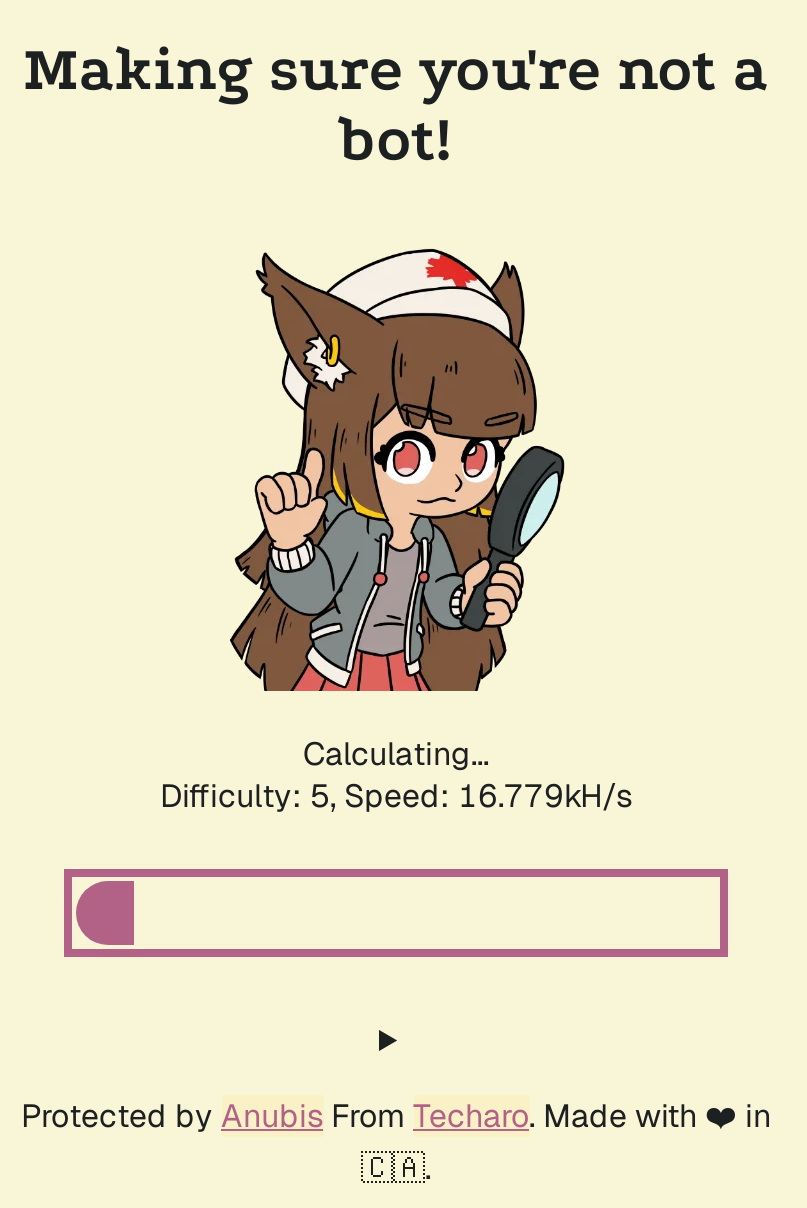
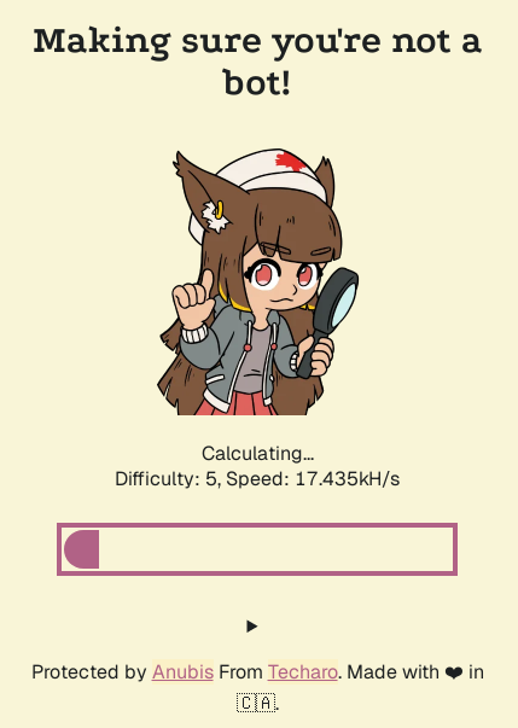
[160,775,632,817] Difficulty: 5, Speed: 16.779kH/s -> [115,466,400,491] Difficulty: 5, Speed: 17.435kH/s

